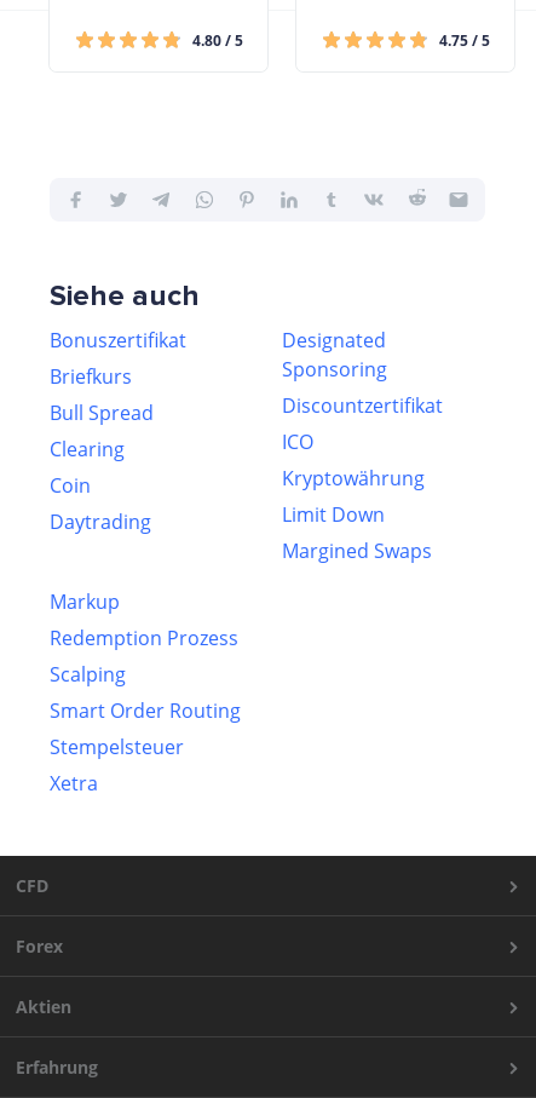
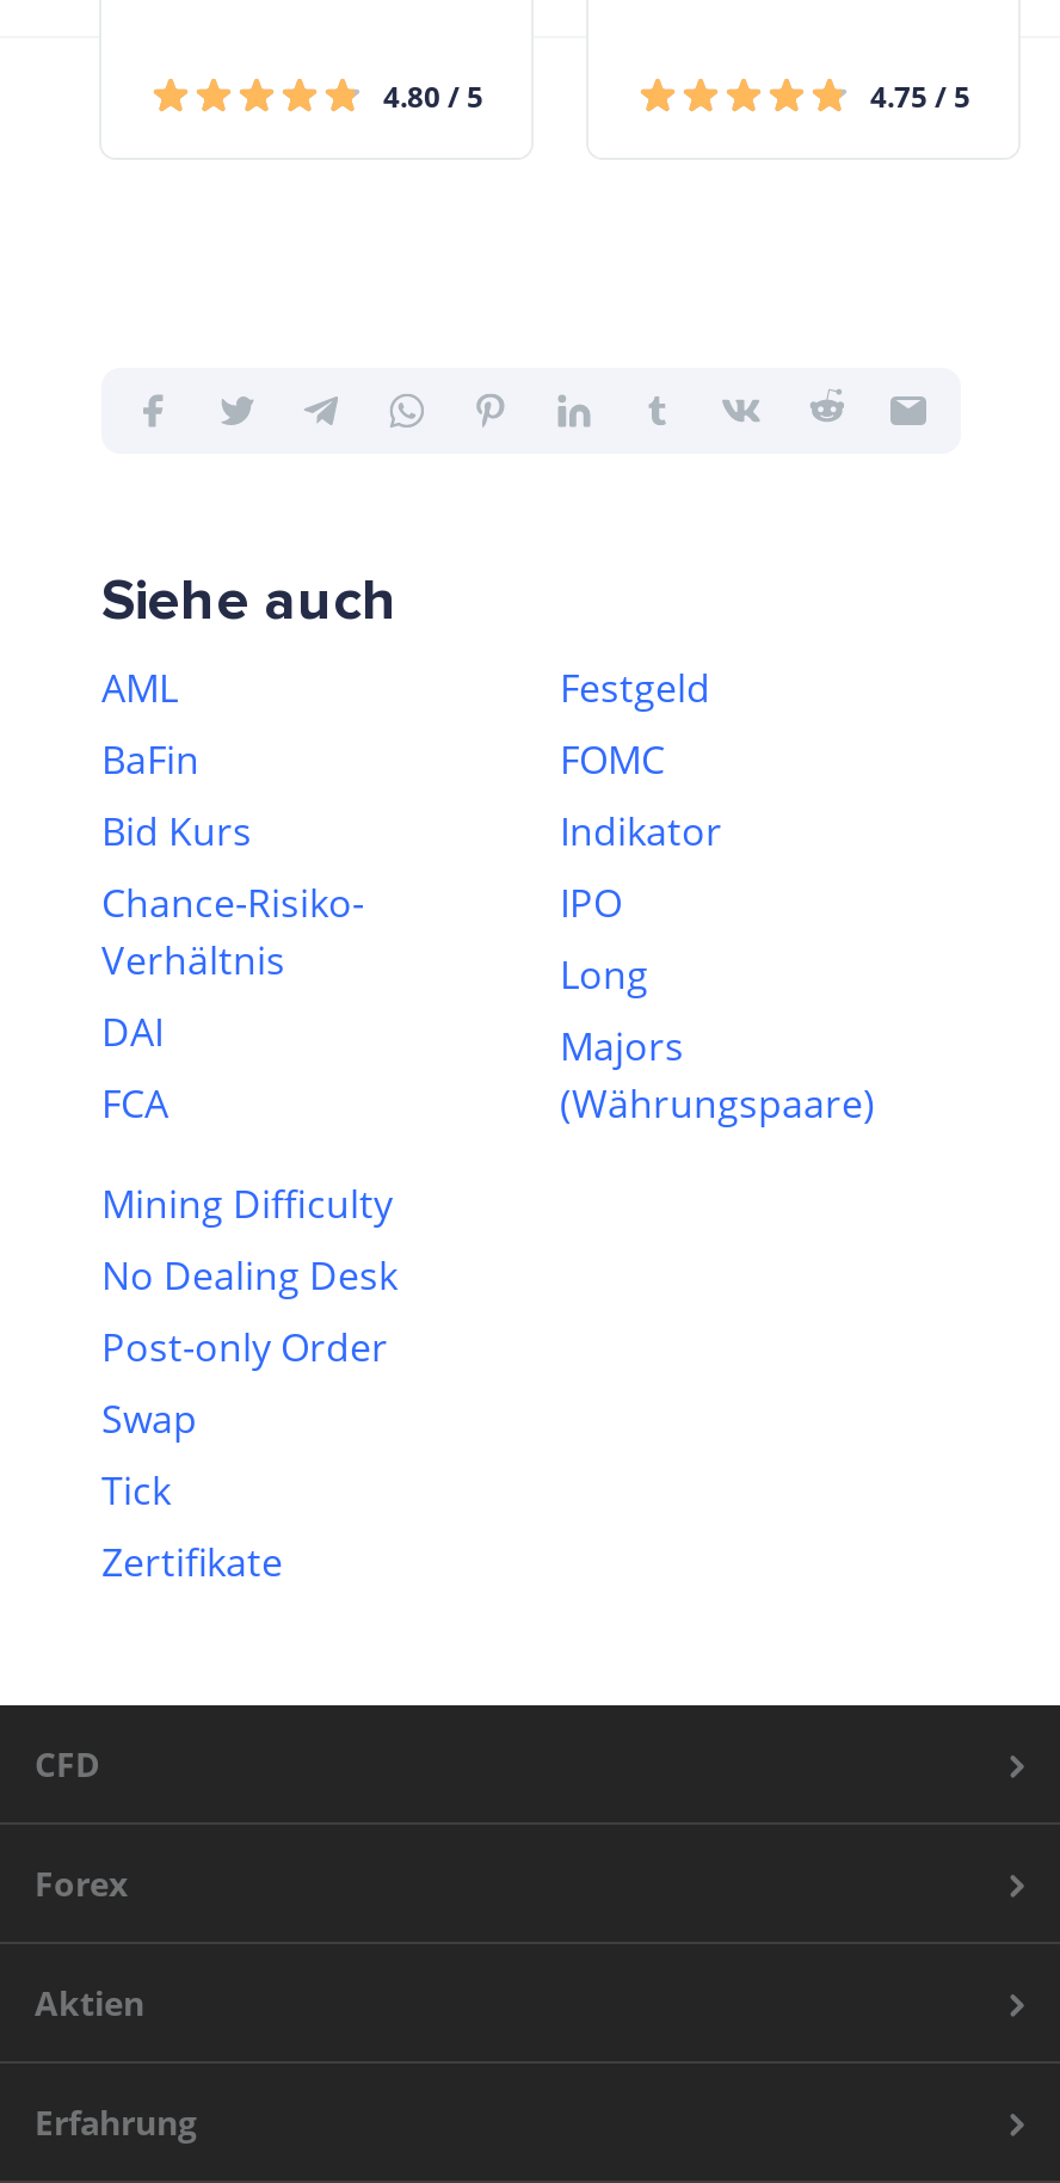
[50,327,186,535] Bonuszertifikat | Briefkurs | Bull Spread | Clearing | Coin | Daytrading -> [101,662,364,1130] AML | BaFin | Bid Kurs | Chance-Risiko- | Verhältnis | DAI | FCA
[282,327,443,564] Designated | Sponsoring | Discountzertifikat | ICO | Kryptowährung | Limit Down | Margined Swaps -> [560,662,875,1130] Festgeld | FOMC | Indikator | IPO | Long | Majors | (Währungspaare)
[50,588,241,797] Markup | Redemption Prozess | Scalping | Smart Order Routing | Stempelsteuer | Xetra -> [101,1177,397,1588] Mining Difficulty | No Dealing Desk | Post-only Order | Swap | Tick | Zertifikate

